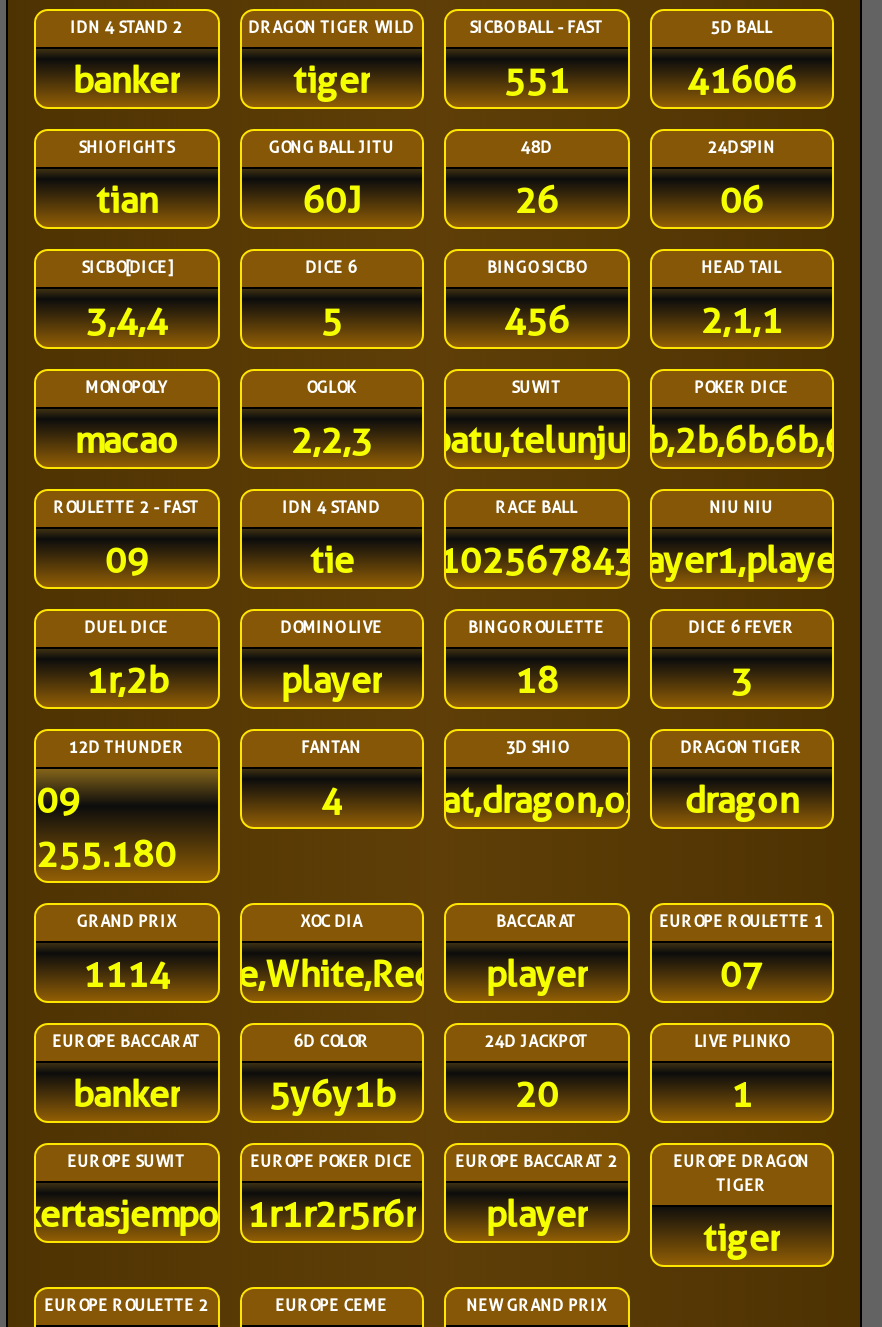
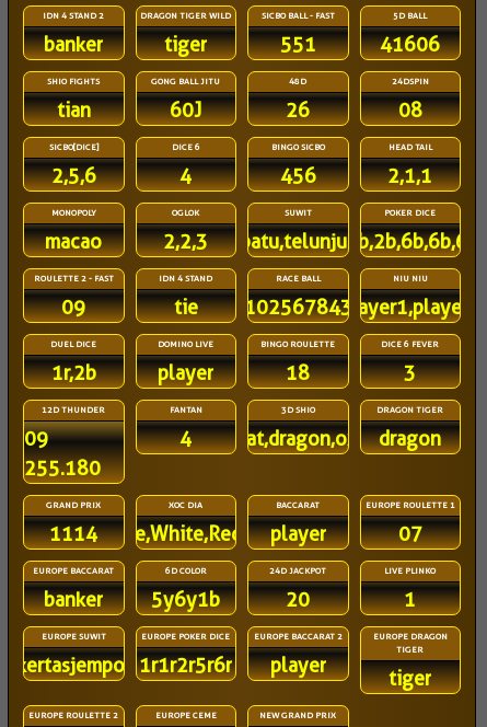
[720,178,764,220] 06 -> [398,98,422,121] 08
[86,298,168,340] 3,4,4 -> [51,164,96,187] 2,5,6
[320,298,342,340] 5 -> [180,164,192,187] 4

